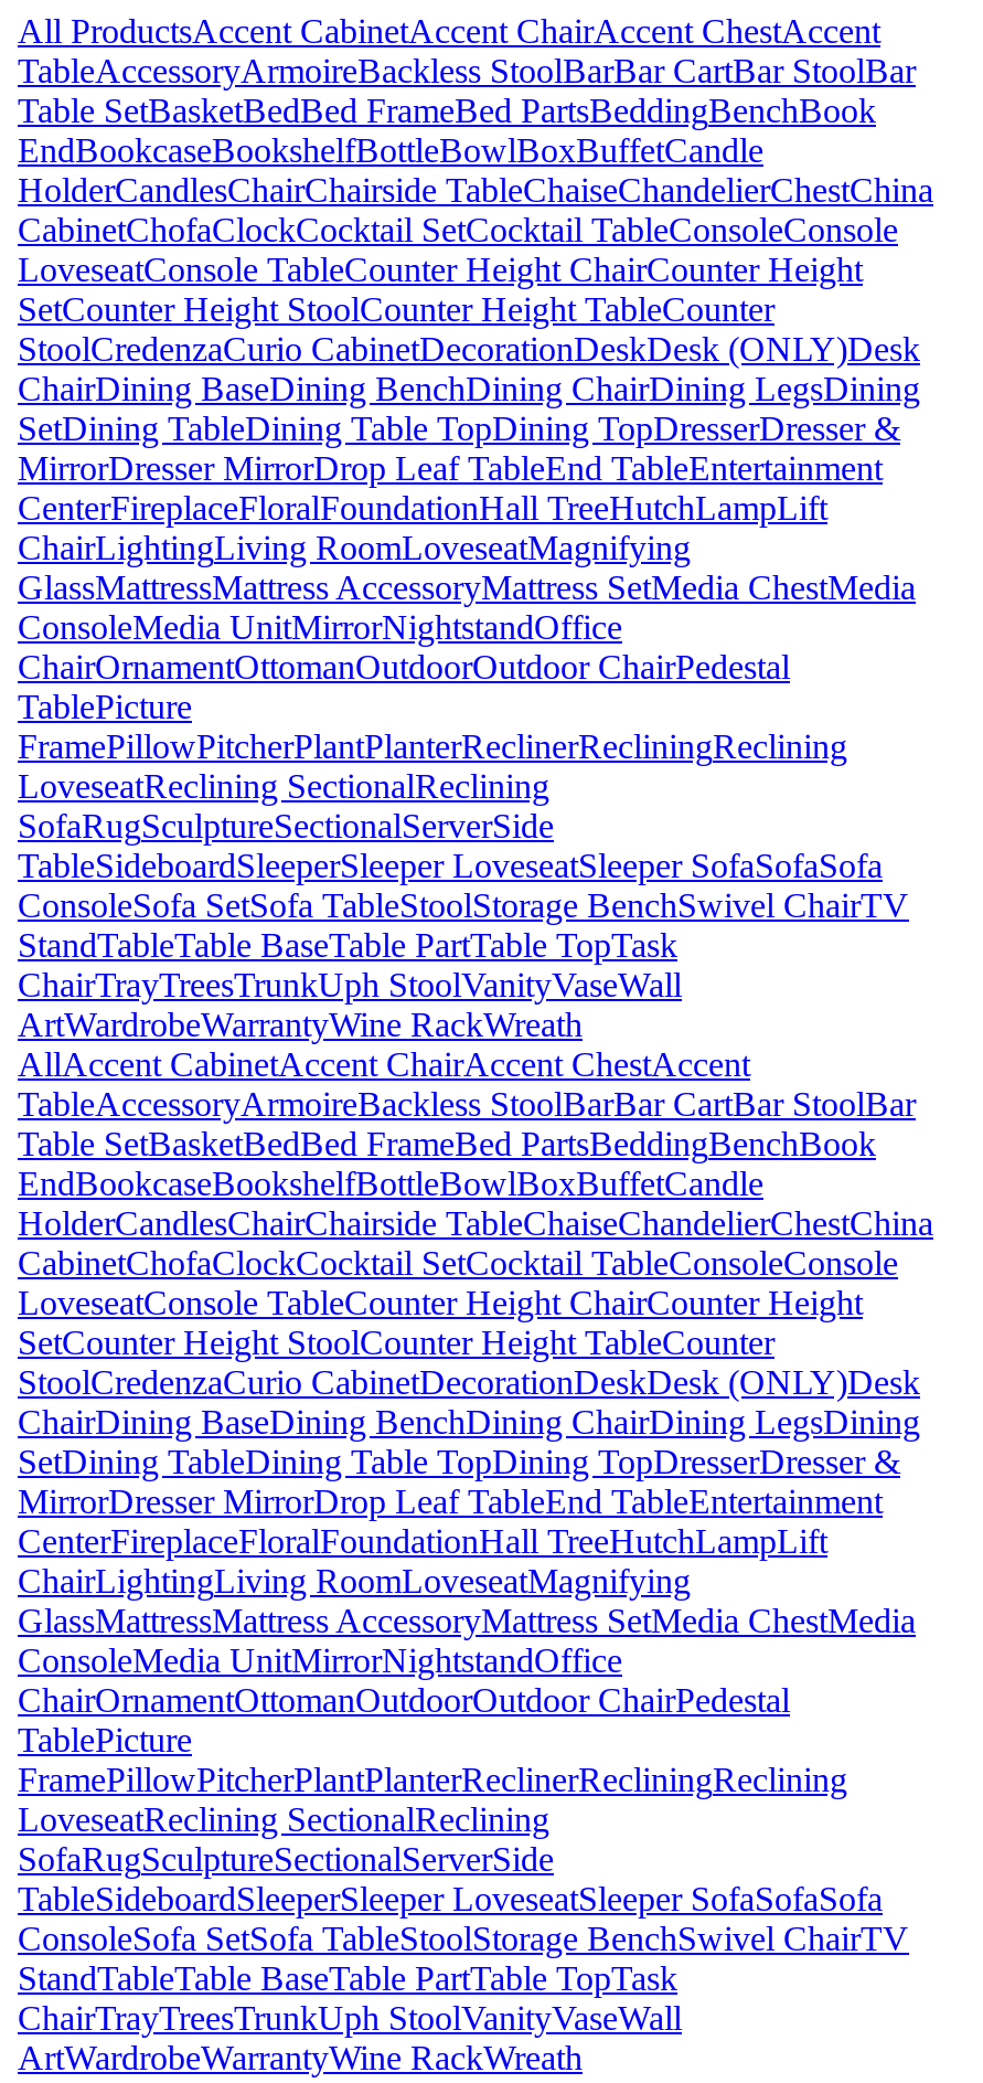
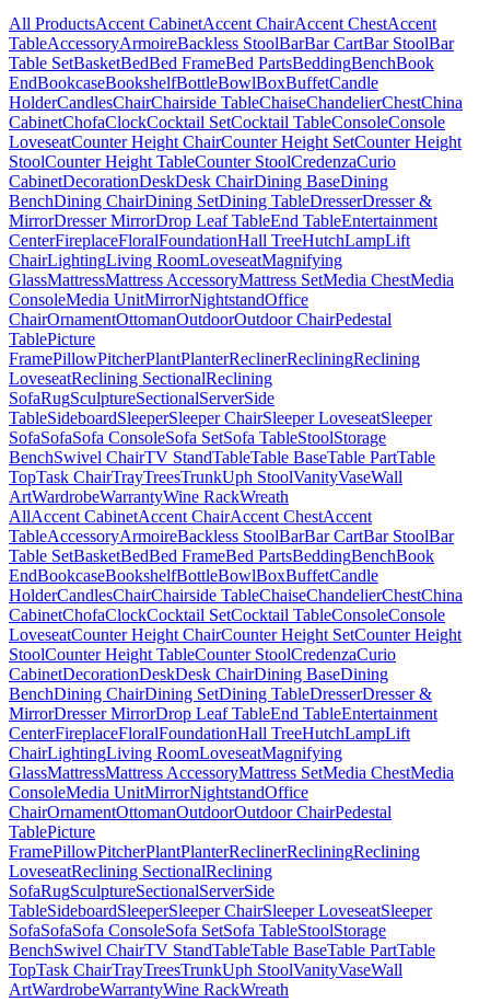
[18,250,920,446] LoveseatConsole TableCounter Height ChairCounter Height | SetCounter Height StoolCounter Height TableCounter | StoolCredenzaCurio CabinetDecorationDeskDesk (ONLY)Desk | ChairDining BaseDining BenchDining ChairDining LegsDining | SetDining TableDining Table TopDining TopDresserDresser & -> [9,132,462,210] LoveseatCounter Height ChairCounter Height SetCounter Height | StoolCounter Height TableCounter StoolCredenzaCurio | CabinetDecorationDeskDesk ChairDining BaseDining | BenchDining ChairDining SetDining TableDresserDresser &
[18,846,909,1003] TableSideboardSleeperSleeper LoveseatSleeper SofaSofaSofa | ConsoleSofa SetSofa TableStoolStorage BenchSwivel ChairTV | StandTableTable BaseTable PartTable TopTask | ChairTrayTreesTrunkUph StoolVanityVaseWall -> [9,408,435,486] TableSideboardSleeperSleeper ChairSleeper LoveseatSleeper | SofaSofaSofa ConsoleSofa SetSofa TableStoolStorage | BenchSwivel ChairTV StandTableTable BaseTable PartTable | TopTask ChairTrayTreesTrunk Uph StoolVanityVaseWall
[18,1283,920,1480] LoveseatConsole TableCounter Height ChairCounter Height | SetCounter Height StoolCounter Height TableCounter | StoolCredenzaCurio CabinetDecorationDeskDesk (ONLY)Desk | ChairDining BaseDining BenchDining ChairDining LegsDining | SetDining TableDining Table TopDining TopDresserDresser & -> [9,625,462,703] LoveseatCounter Height ChairCounter Height SetCounter Height | StoolCounter Height TableCounter StoolCredenzaCurio | CabinetDecorationDeskDesk ChairDining BaseDining | BenchDining ChairDining SetDining TableDresserDresser &
[18,1879,909,2036] TableSideboardSleeperSleeper LoveseatSleeper SofaSofaSofa | ConsoleSofa SetSofa TableStoolStorage BenchSwivel ChairTV | StandTableTable BaseTable PartTable TopTask | ChairTrayTreesTrunkUph StoolVanityVaseWall -> [9,901,435,979] TableSideboardSleeperSleeper ChairSleeper LoveseatSleeper | SofaSofaSofa ConsoleSofa SetSofa TableStoolStorage | BenchSwivel ChairTV StandTableTable BaseTable PartTable | TopTask ChairTrayTreesTrunk Uph StoolVanityVaseWall

